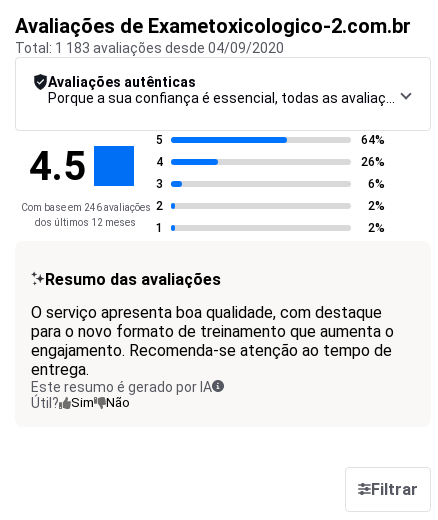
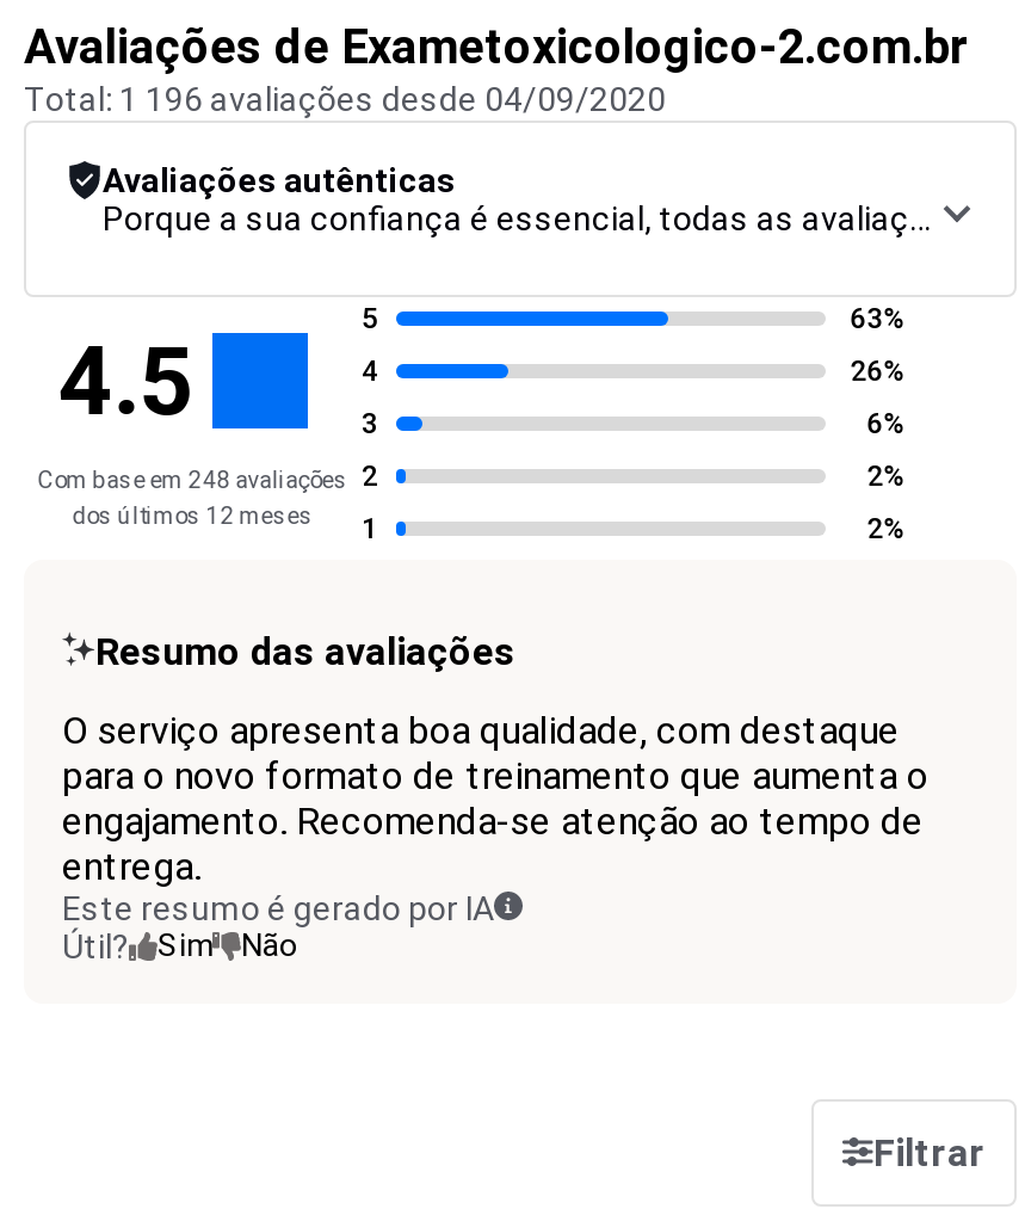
[15,40,284,56] Total: 1 183 avaliações desde 04/09/2020 -> [24,80,666,118] Total: 1 196 avaliações desde 04/09/2020
[361,133,385,147] 64% -> [850,302,907,335] 63%
[21,201,151,212] Com base em 246 avaliações -> [37,465,348,492] Com base em 248 avaliações

